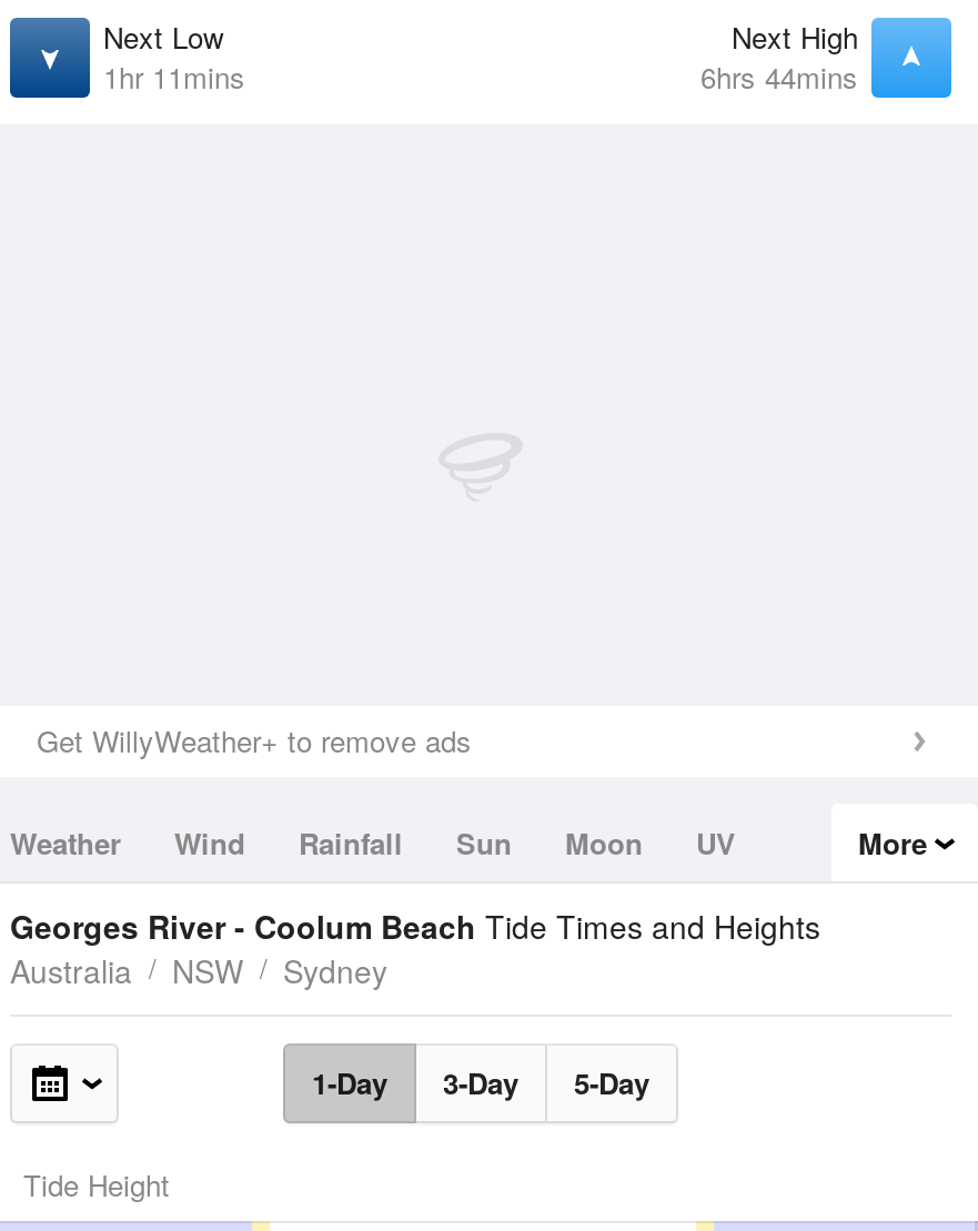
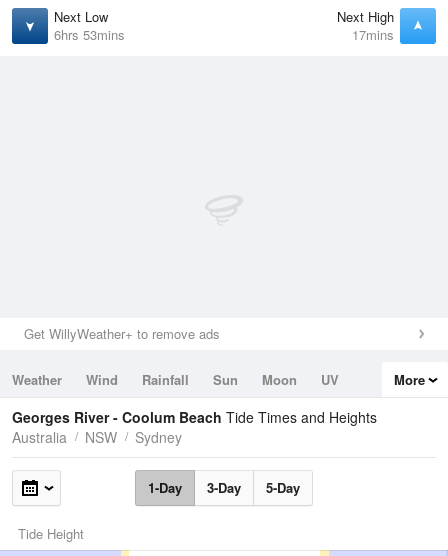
[103,56,245,98] 1hr 11mins -> [54,25,125,44] 6hrs 53mins
[700,56,858,98] 6hrs 44mins -> [352,25,394,44] 17mins

